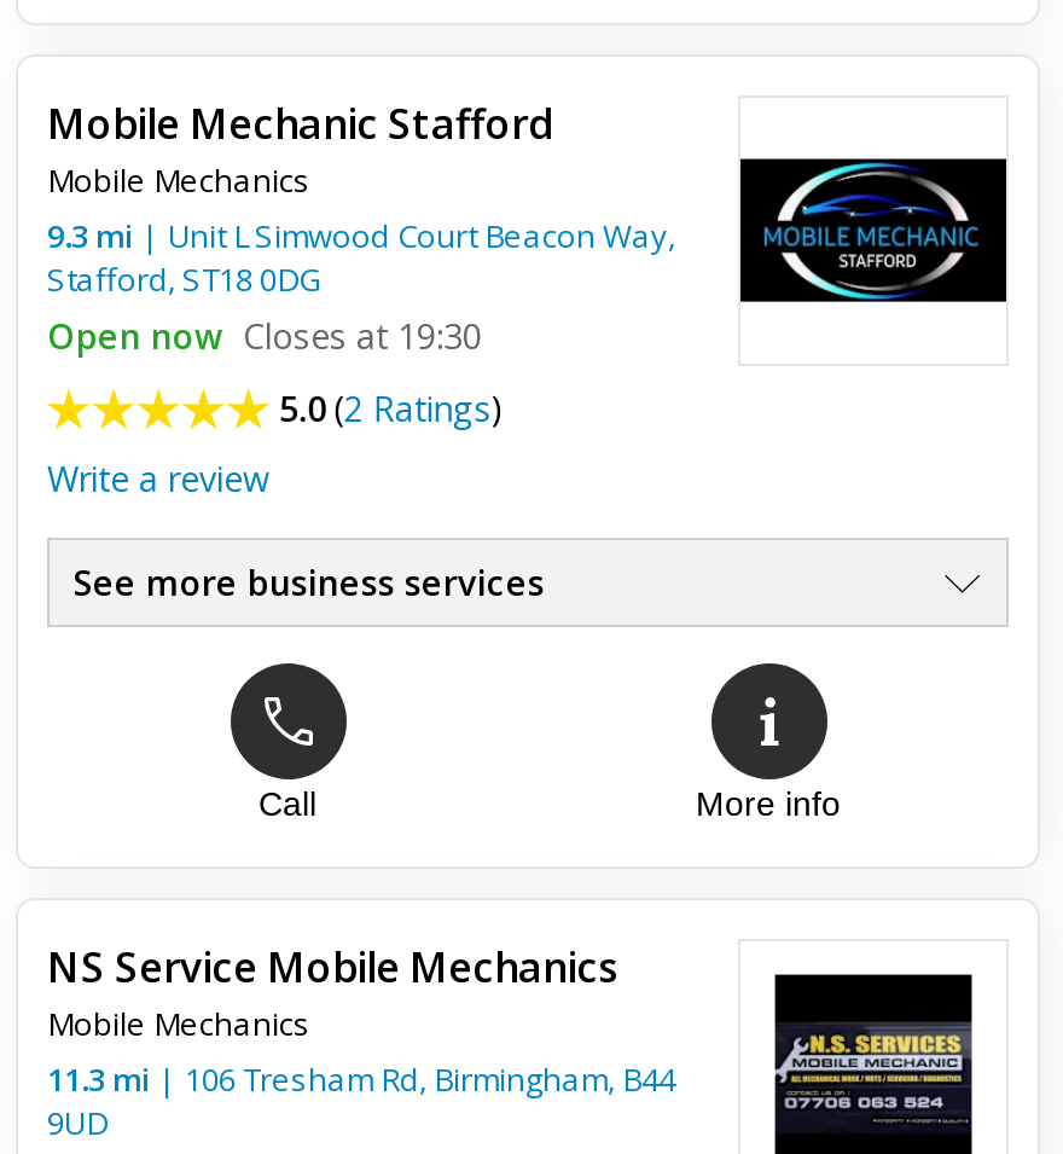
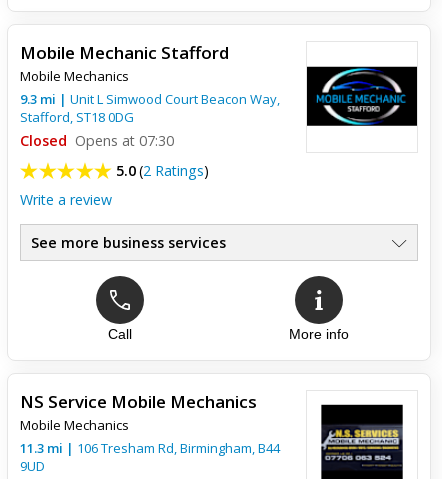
[47,313,482,359] Open now Closes at 19:30 -> [20,131,174,150] Closed Opens at 07:30

